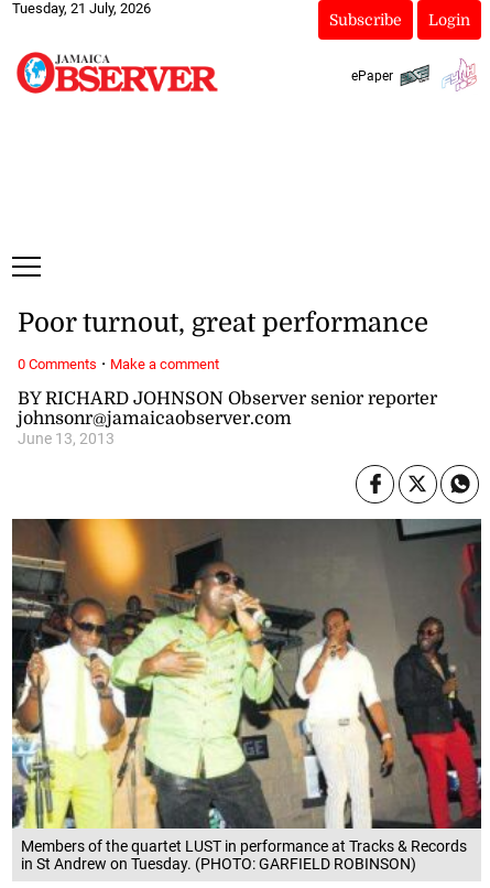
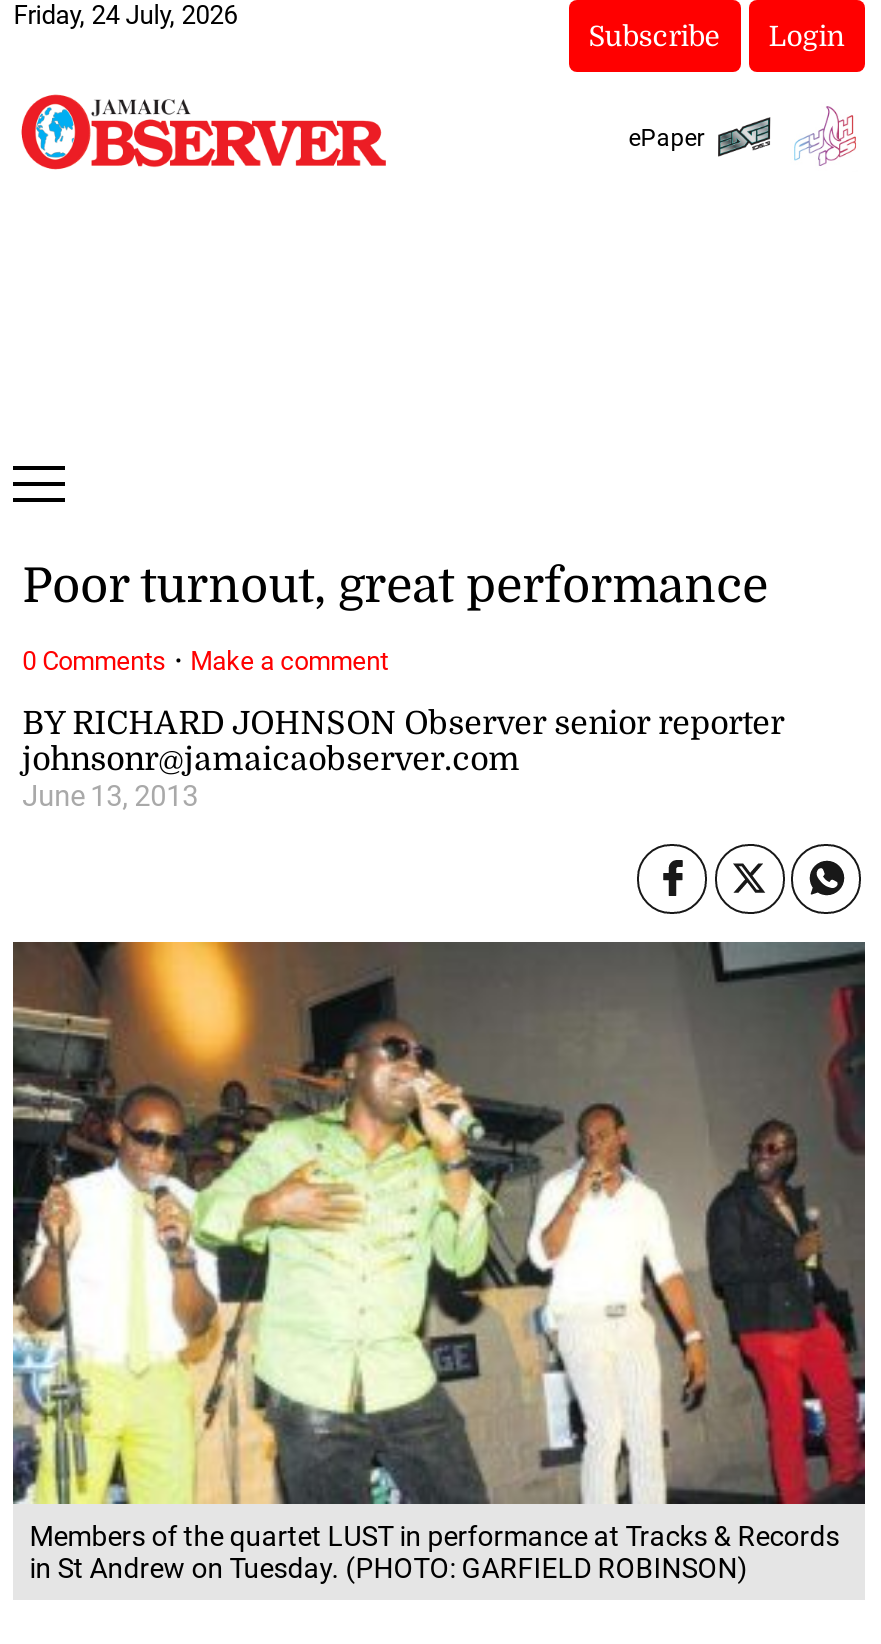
[12,0,151,17] Tuesday, 21 July, 2026 -> [13,0,237,30] Friday, 24 July, 2026

